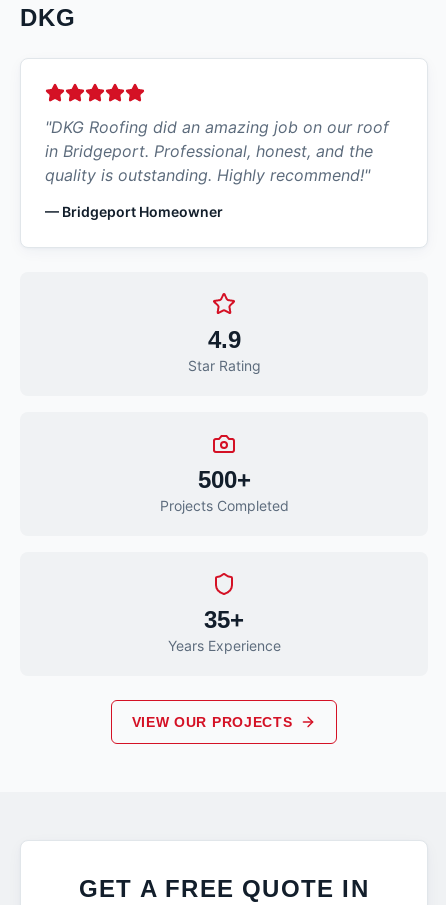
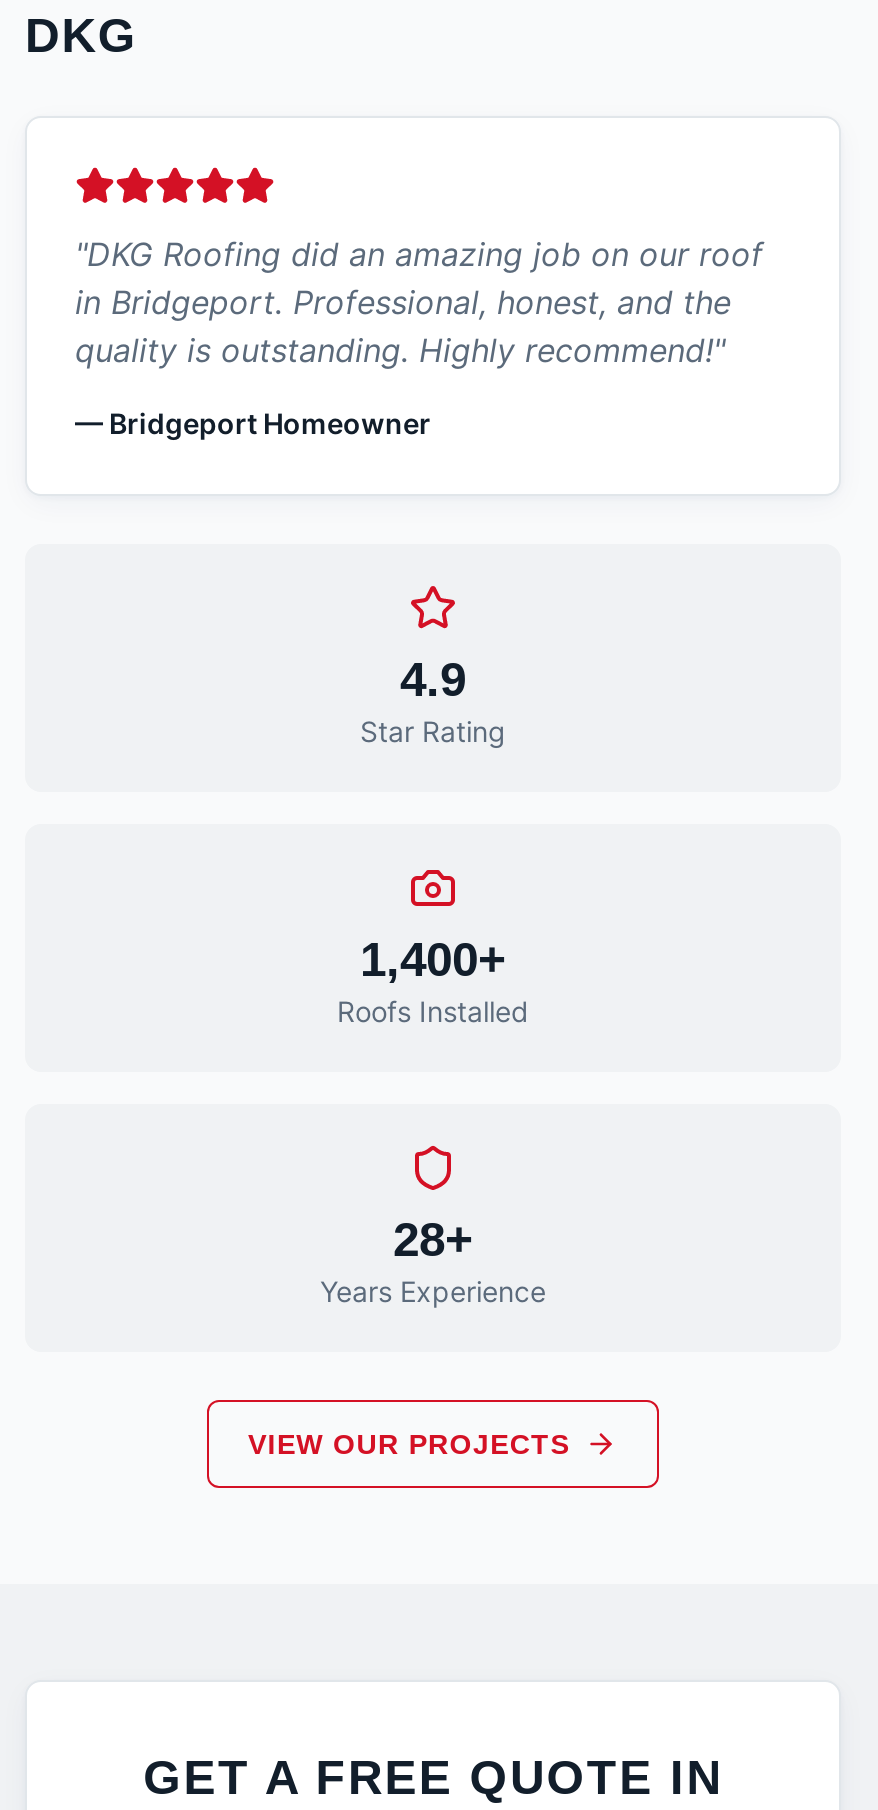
[159,466,288,514] 500+ | Projects Completed -> [337,932,529,1028] 1,400+ | Roofs Installed
[204,606,244,633] 35+ -> [393,1212,473,1266] 28+

